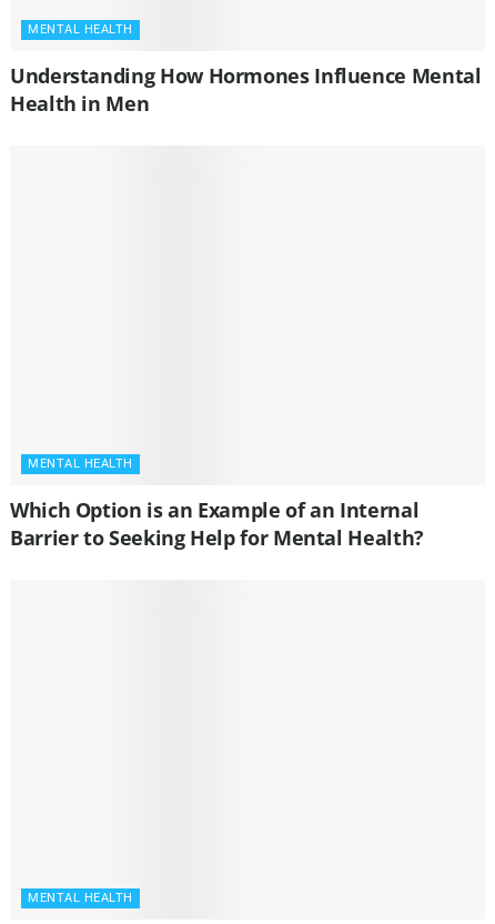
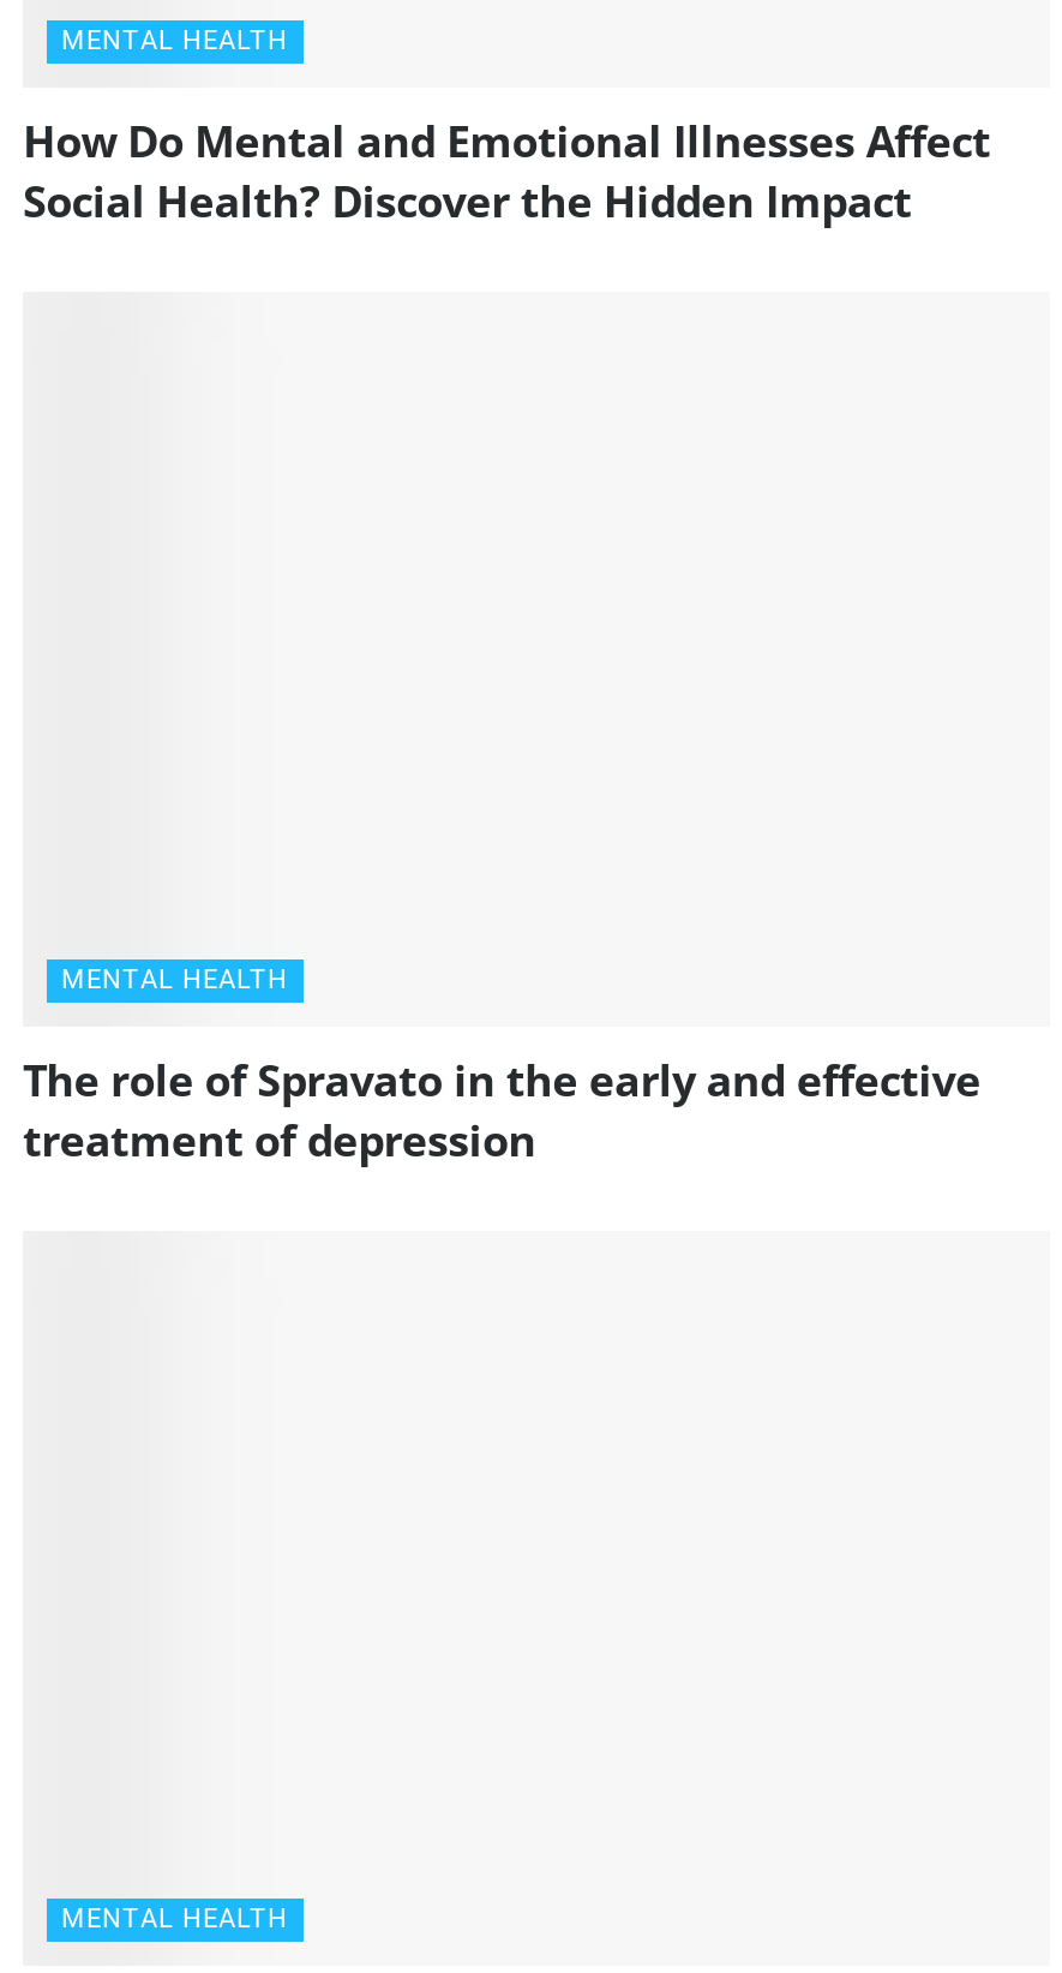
[10,62,481,116] Understanding How Hormones Influence Mental | Health in Men -> [23,111,990,229] How Do Mental and Emotional Illnesses Affect | Social Health? Discover the Hidden Impact
[10,496,424,551] Which Option is an Example of an Internal | Barrier to Seeking Help for Mental Health? -> [23,1050,981,1168] The role of Spravato in the early and effective | treatment of depression

